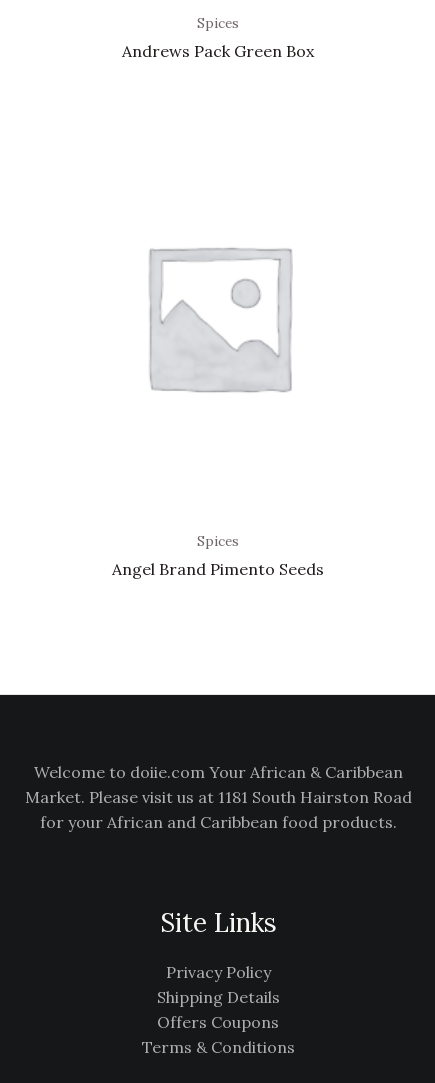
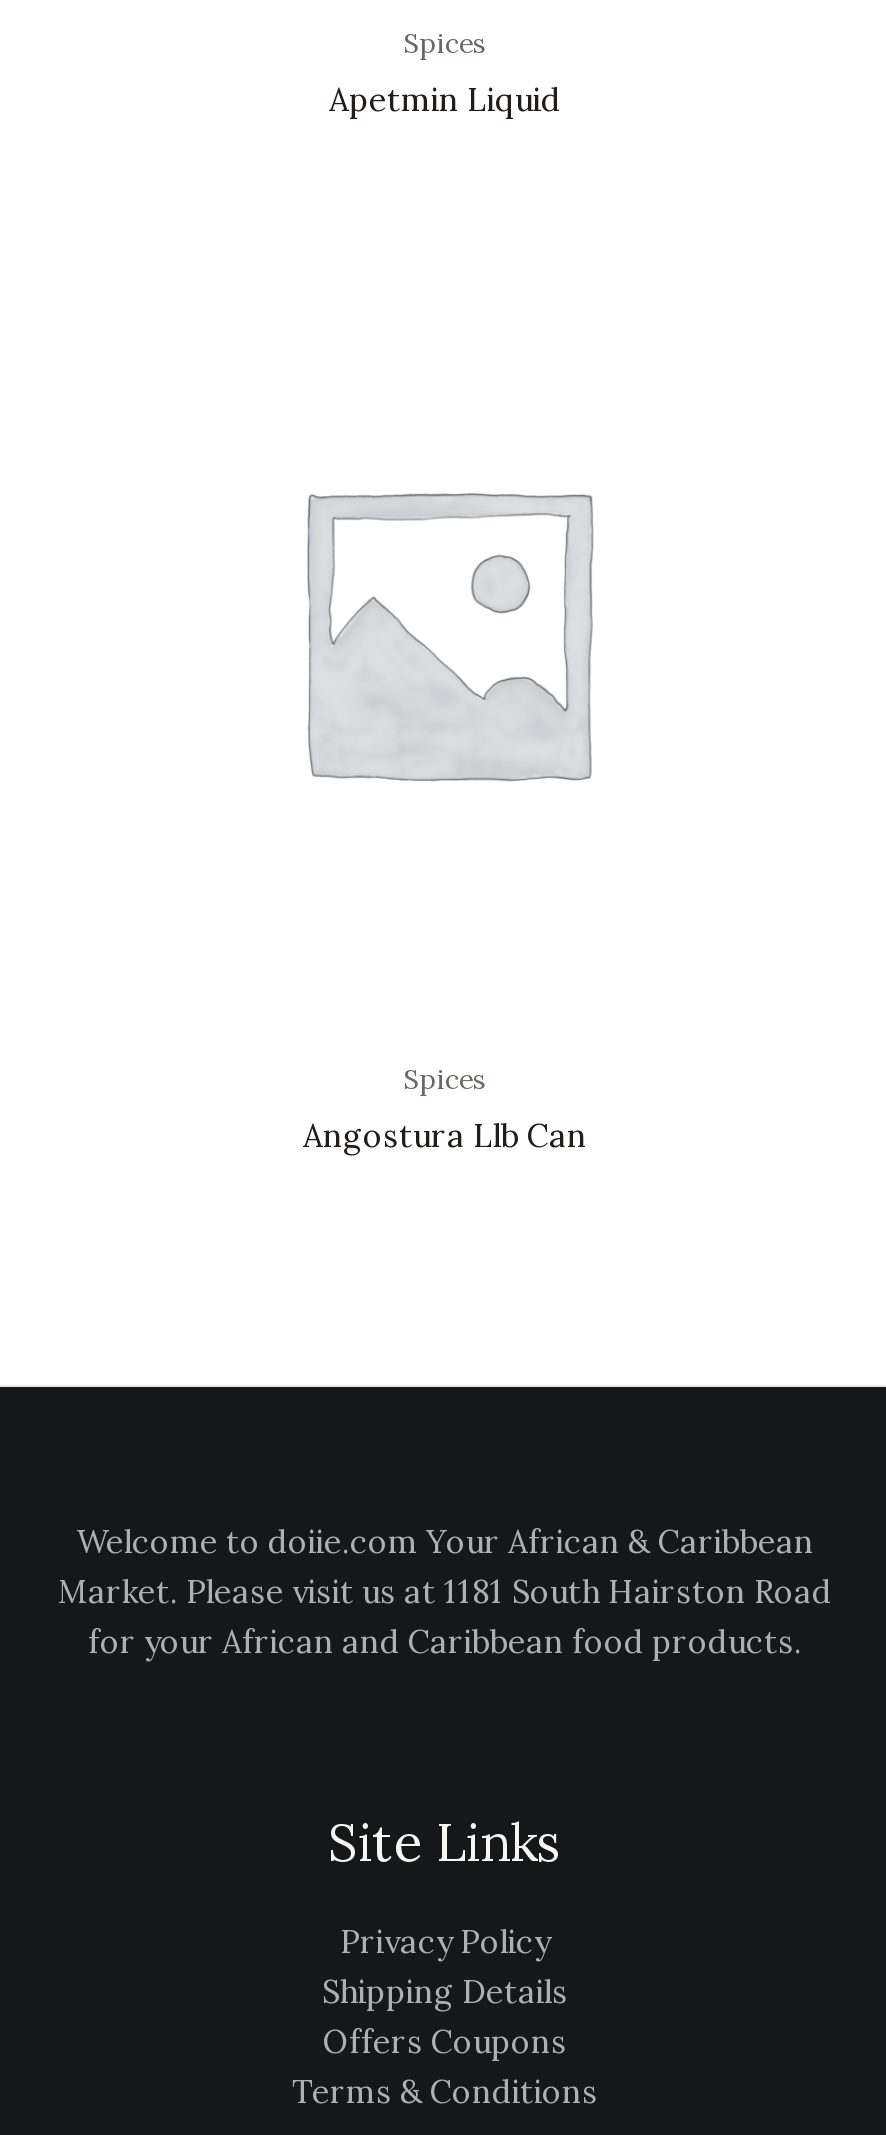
[122,41,314,61] Andrews Pack Green Box -> [329,79,561,119] Apetmin Liquid
[112,559,324,579] Angel Brand Pimento Seeds -> [303,1115,587,1155] Angostura Llb Can

